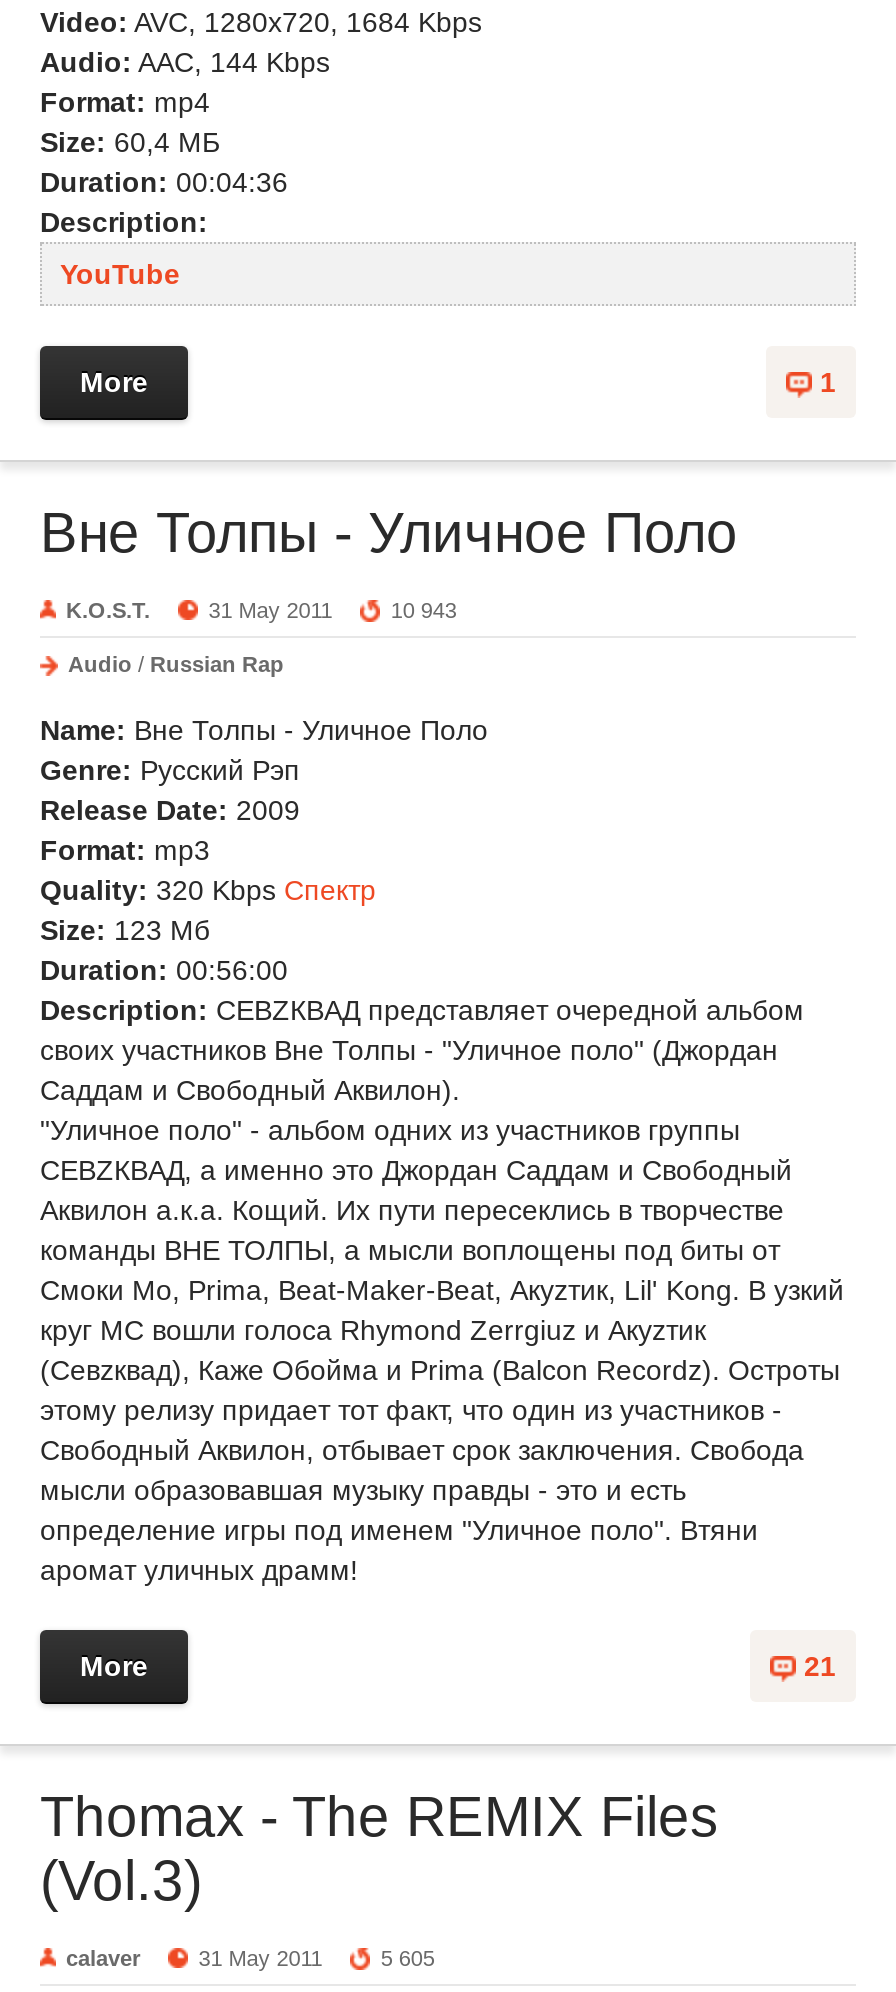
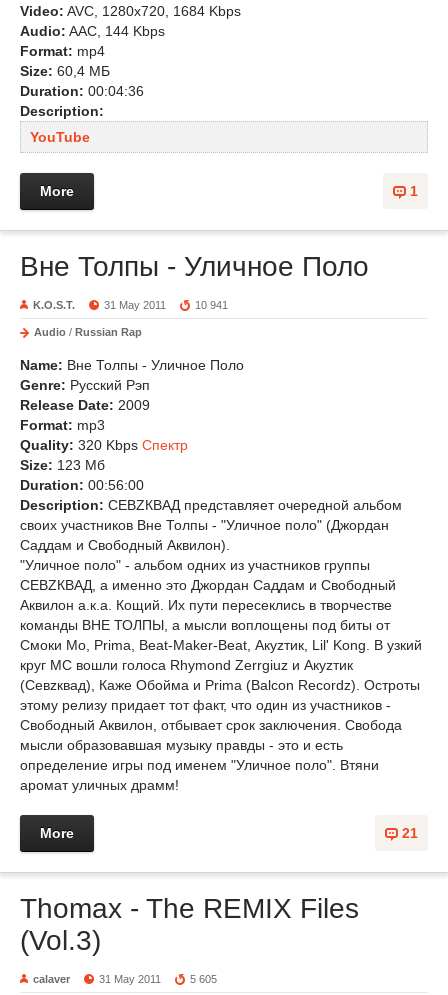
[391,598,457,622] 10 943 -> [195,299,228,311] 10 941

